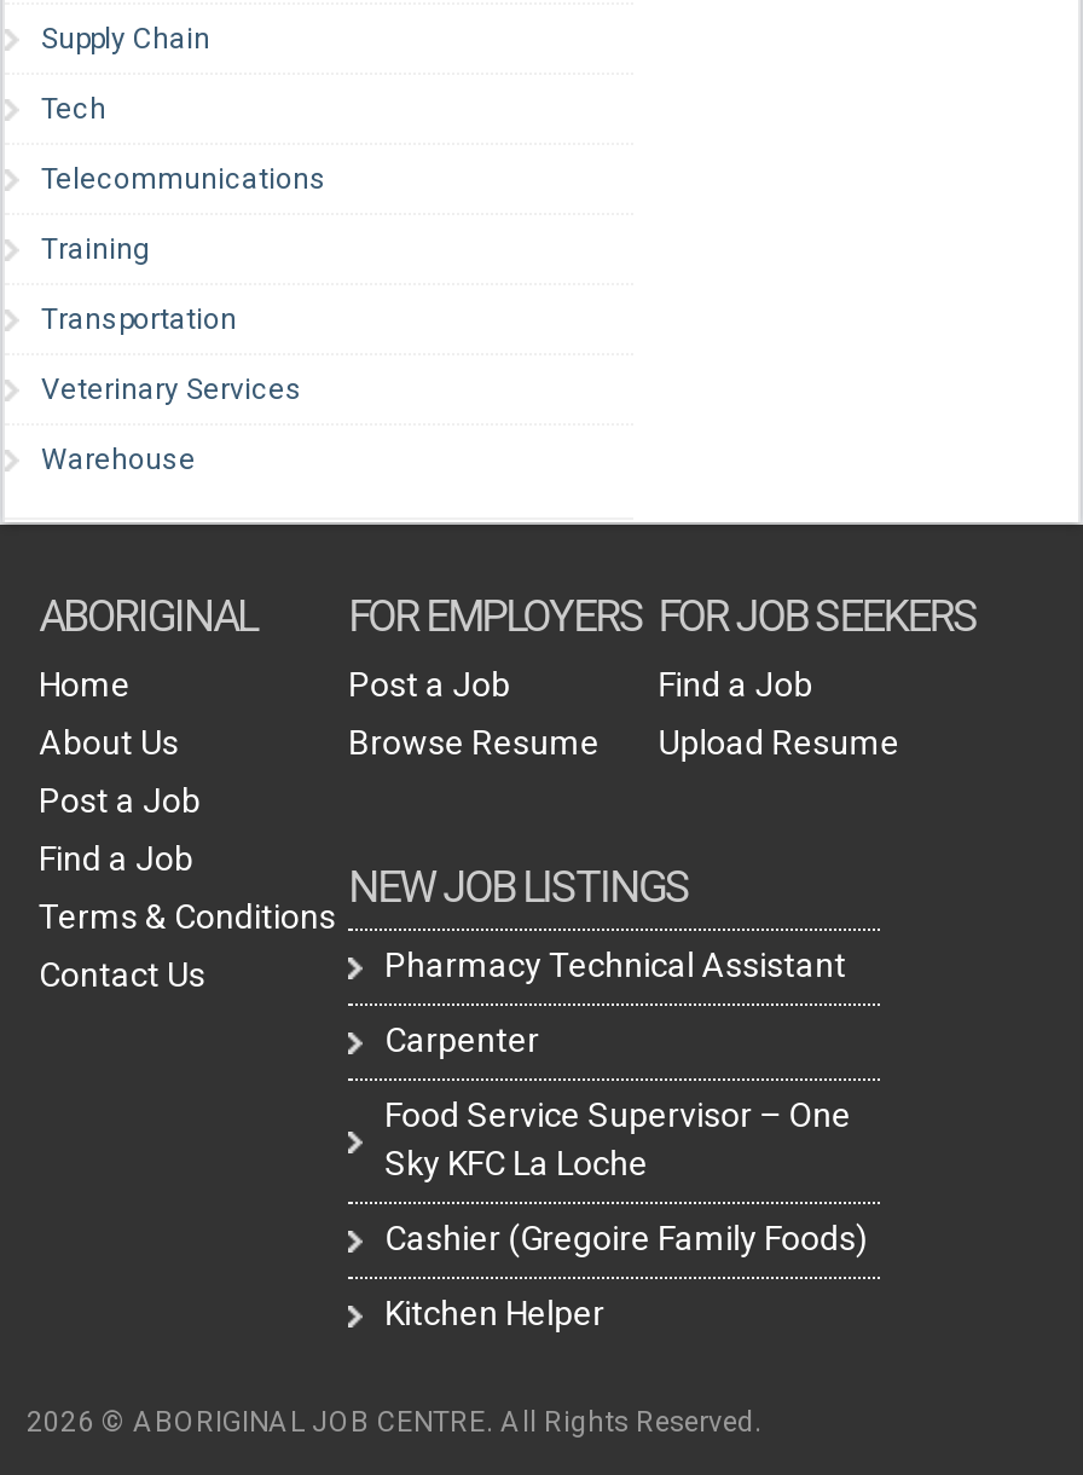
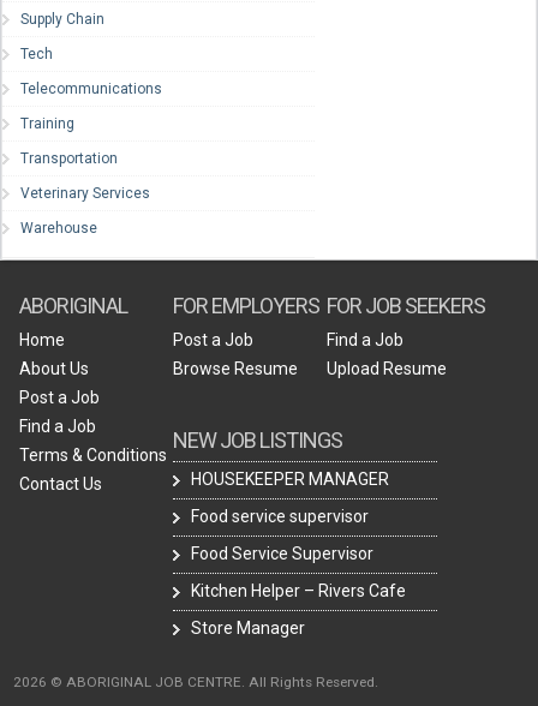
[385,946,846,985] Pharmacy Technical Assistant -> [191,470,389,489] HOUSEKEEPER MANAGER
[385,1021,539,1060] Carpenter -> [191,507,369,526] Food service supervisor
[385,1096,851,1183] Food Service Supervisor – One | Sky KFC La Loche -> [191,544,374,563] Food Service Supervisor
[385,1219,868,1258] Cashier (Gregoire Family Foods) -> [191,581,406,601] Kitchen Helper – Rivers Cafe
[385,1294,605,1333] Kitchen Helper -> [191,619,305,638] Store Manager

